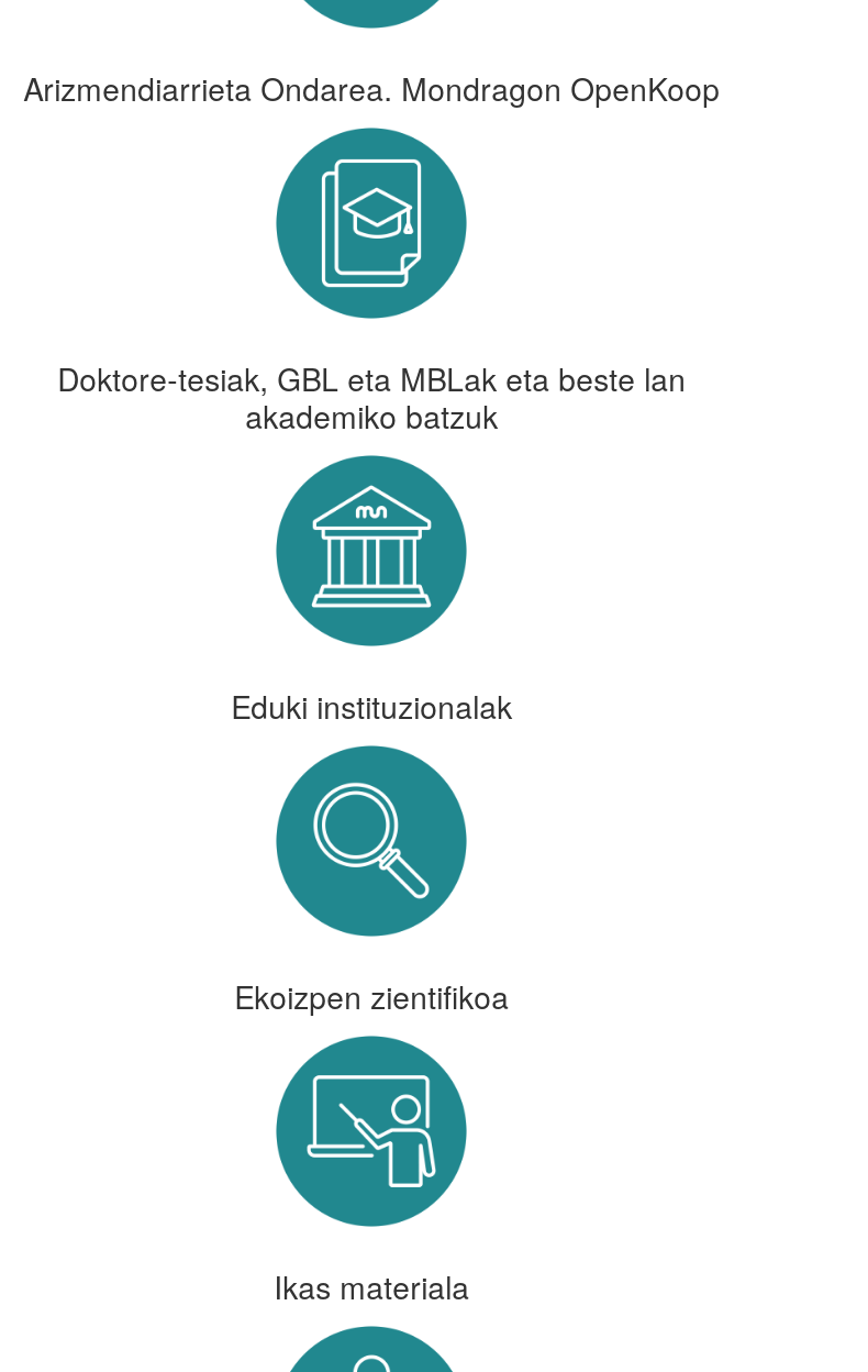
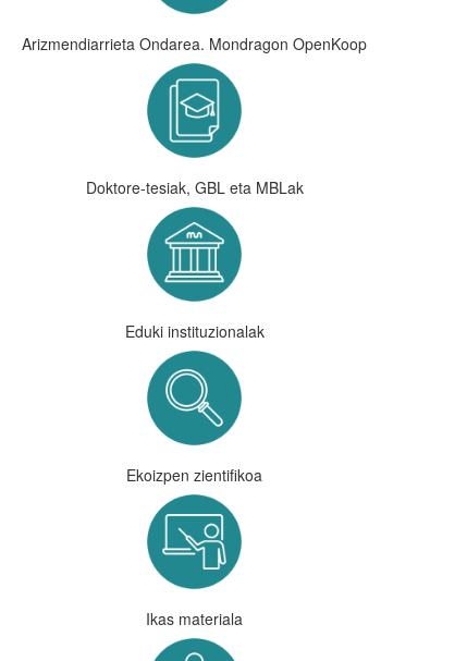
[58,355,686,437] Doktore-tesiak, GBL eta MBLak eta beste lan | akademiko batzuk -> [86,176,303,198] Doktore-tesiak, GBL eta MBLak

